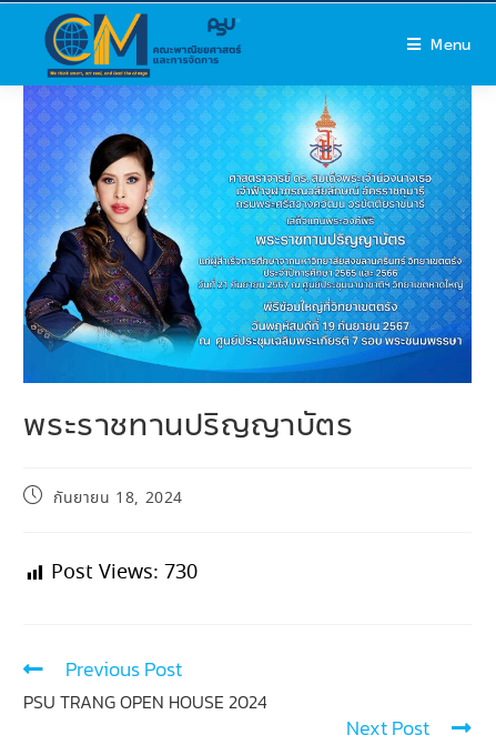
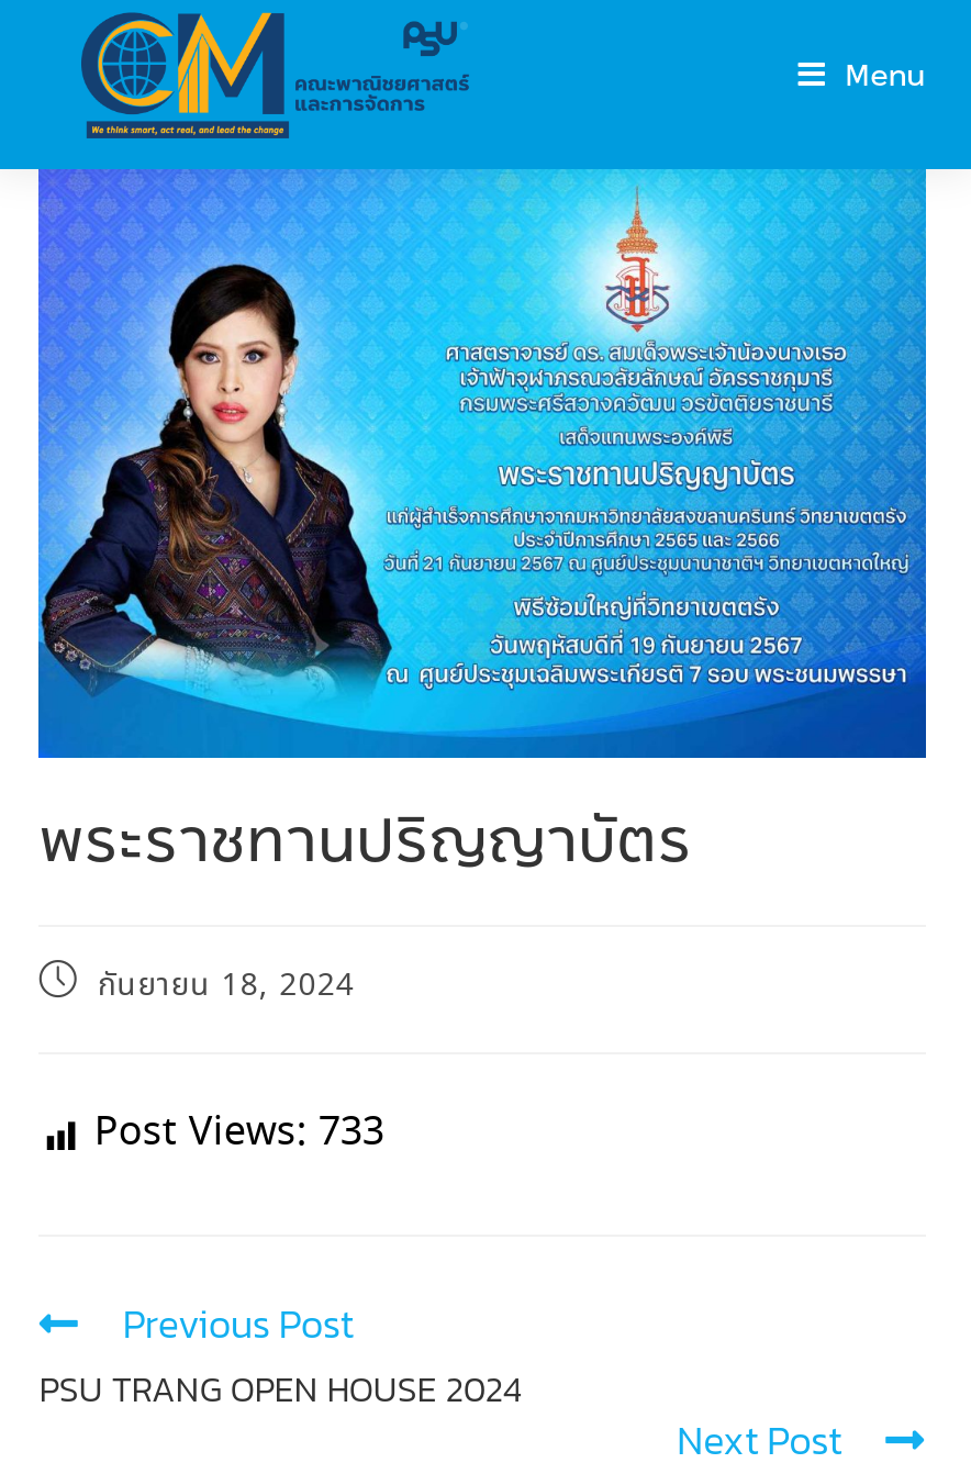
[51,558,198,587] Post Views: 730 -> [94,1105,384,1162] Post Views: 733

